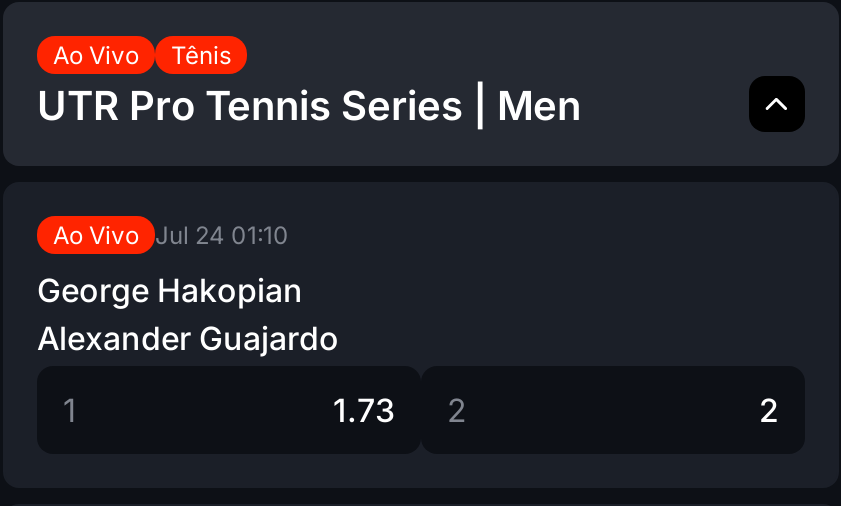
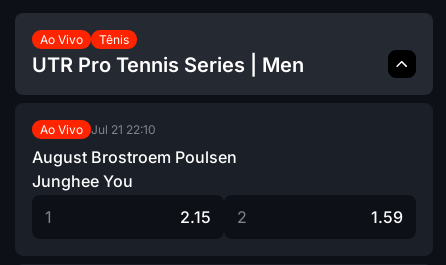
[53,219,289,250] Ao Vivo Jul 24 01:10 -> [40,121,156,137] Ao Vivo Jul 21 22:10
[37,270,339,358] George Hakopian | Alexander Guajardo -> [32,147,237,191] August Brostroem Poulsen | Junghee You
[333,390,467,430] 1.73 2 -> [180,207,247,227] 2.15 2
[759,390,779,430] 2 -> [371,207,403,227] 1.59

